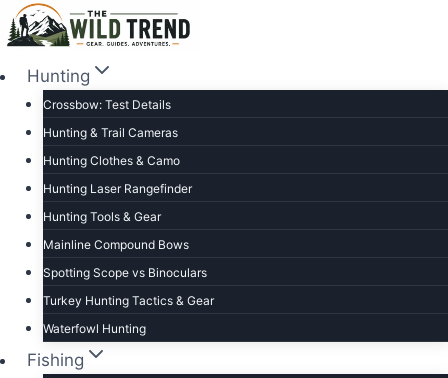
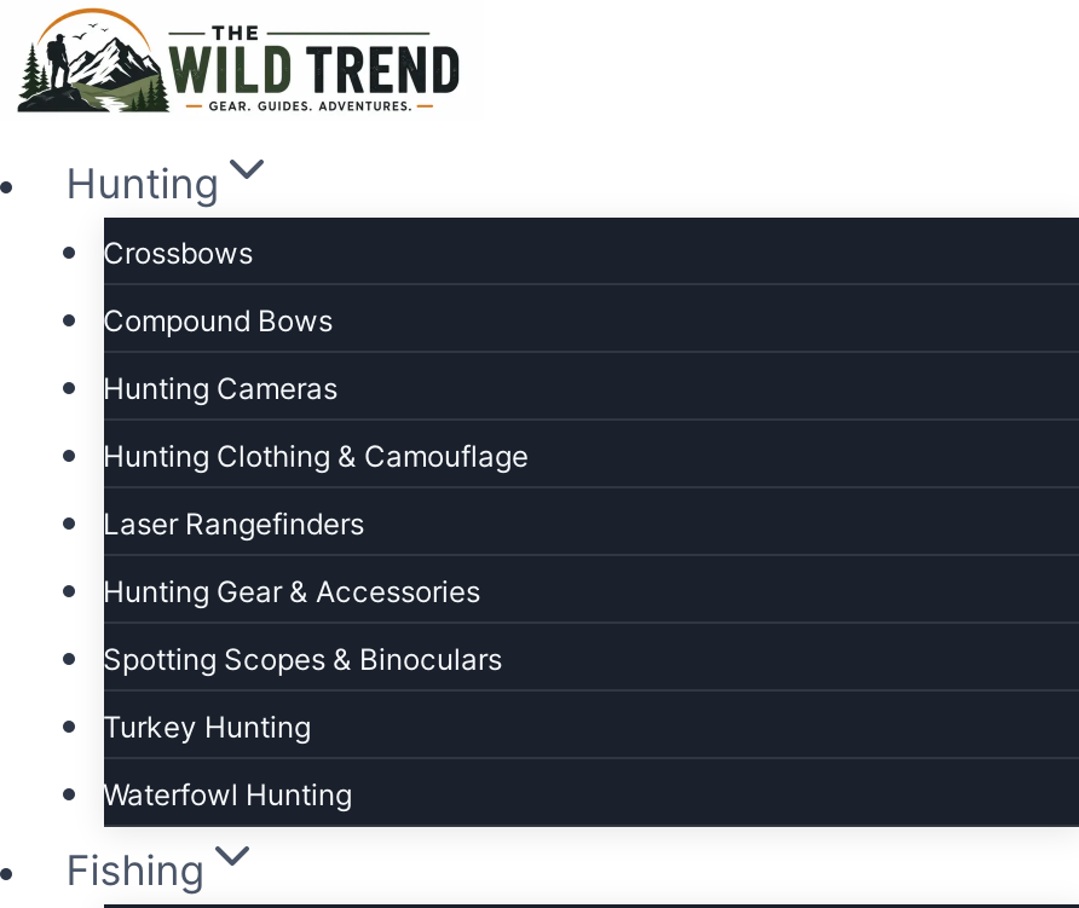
[42,97,170,112] Crossbow: Test Details -> [103,235,253,271] Crossbows
[42,125,177,140] Hunting & Trail Cameras -> [103,302,333,339] Compound Bows
[42,153,179,168] Hunting Clothes & Camo -> [103,370,337,406] Hunting Cameras
[42,181,191,196] Hunting Laser Rangefinder -> [103,438,529,474] Hunting Clothing & Camouflage
[42,209,160,224] Hunting Tools & Gear -> [103,505,364,542] Laser Rangefinders
[42,237,188,252] Mainline Compound Bows -> [103,573,480,609] Hunting Gear & Accessories
[42,265,206,280] Spotting Scope vs Binoculars -> [103,641,502,677] Spotting Scopes & Binoculars
[42,293,213,308] Turkey Hunting Tactics & Gear -> [103,709,311,745] Turkey Hunting

